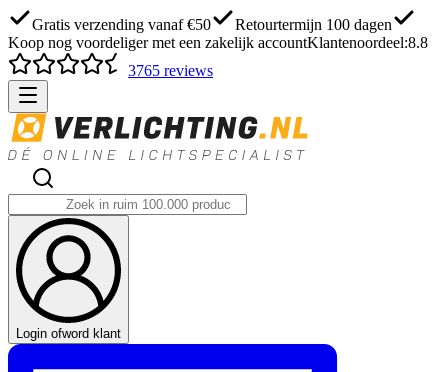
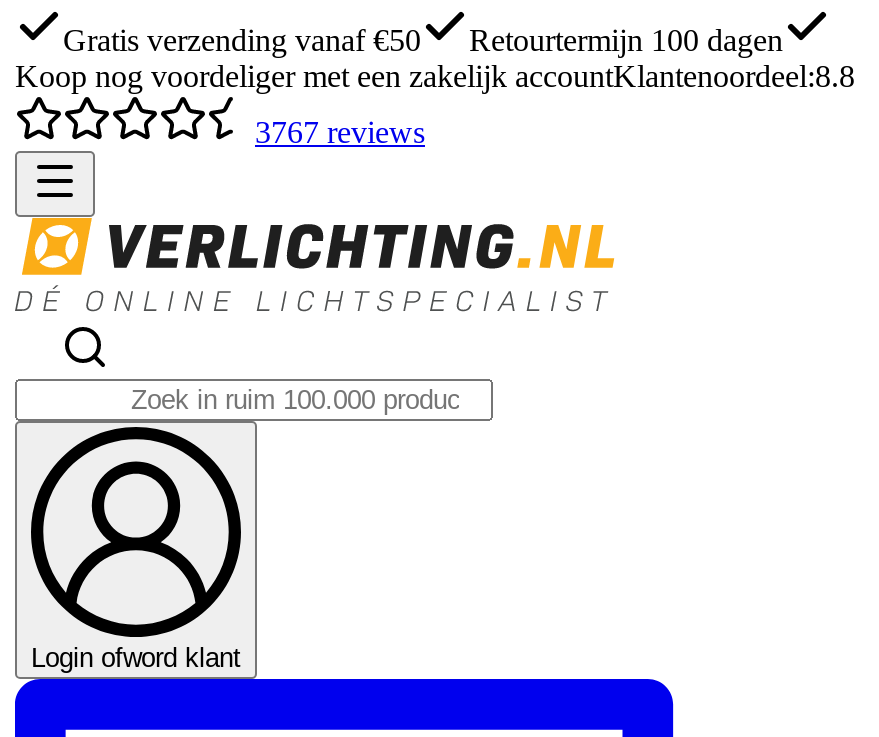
[128,62,213,79] 3765 reviews -> [255,115,425,149] 3767 reviews

